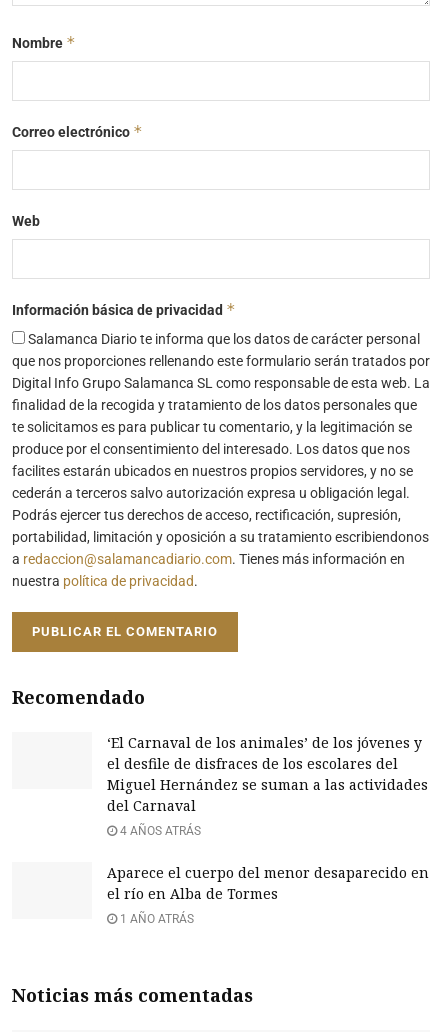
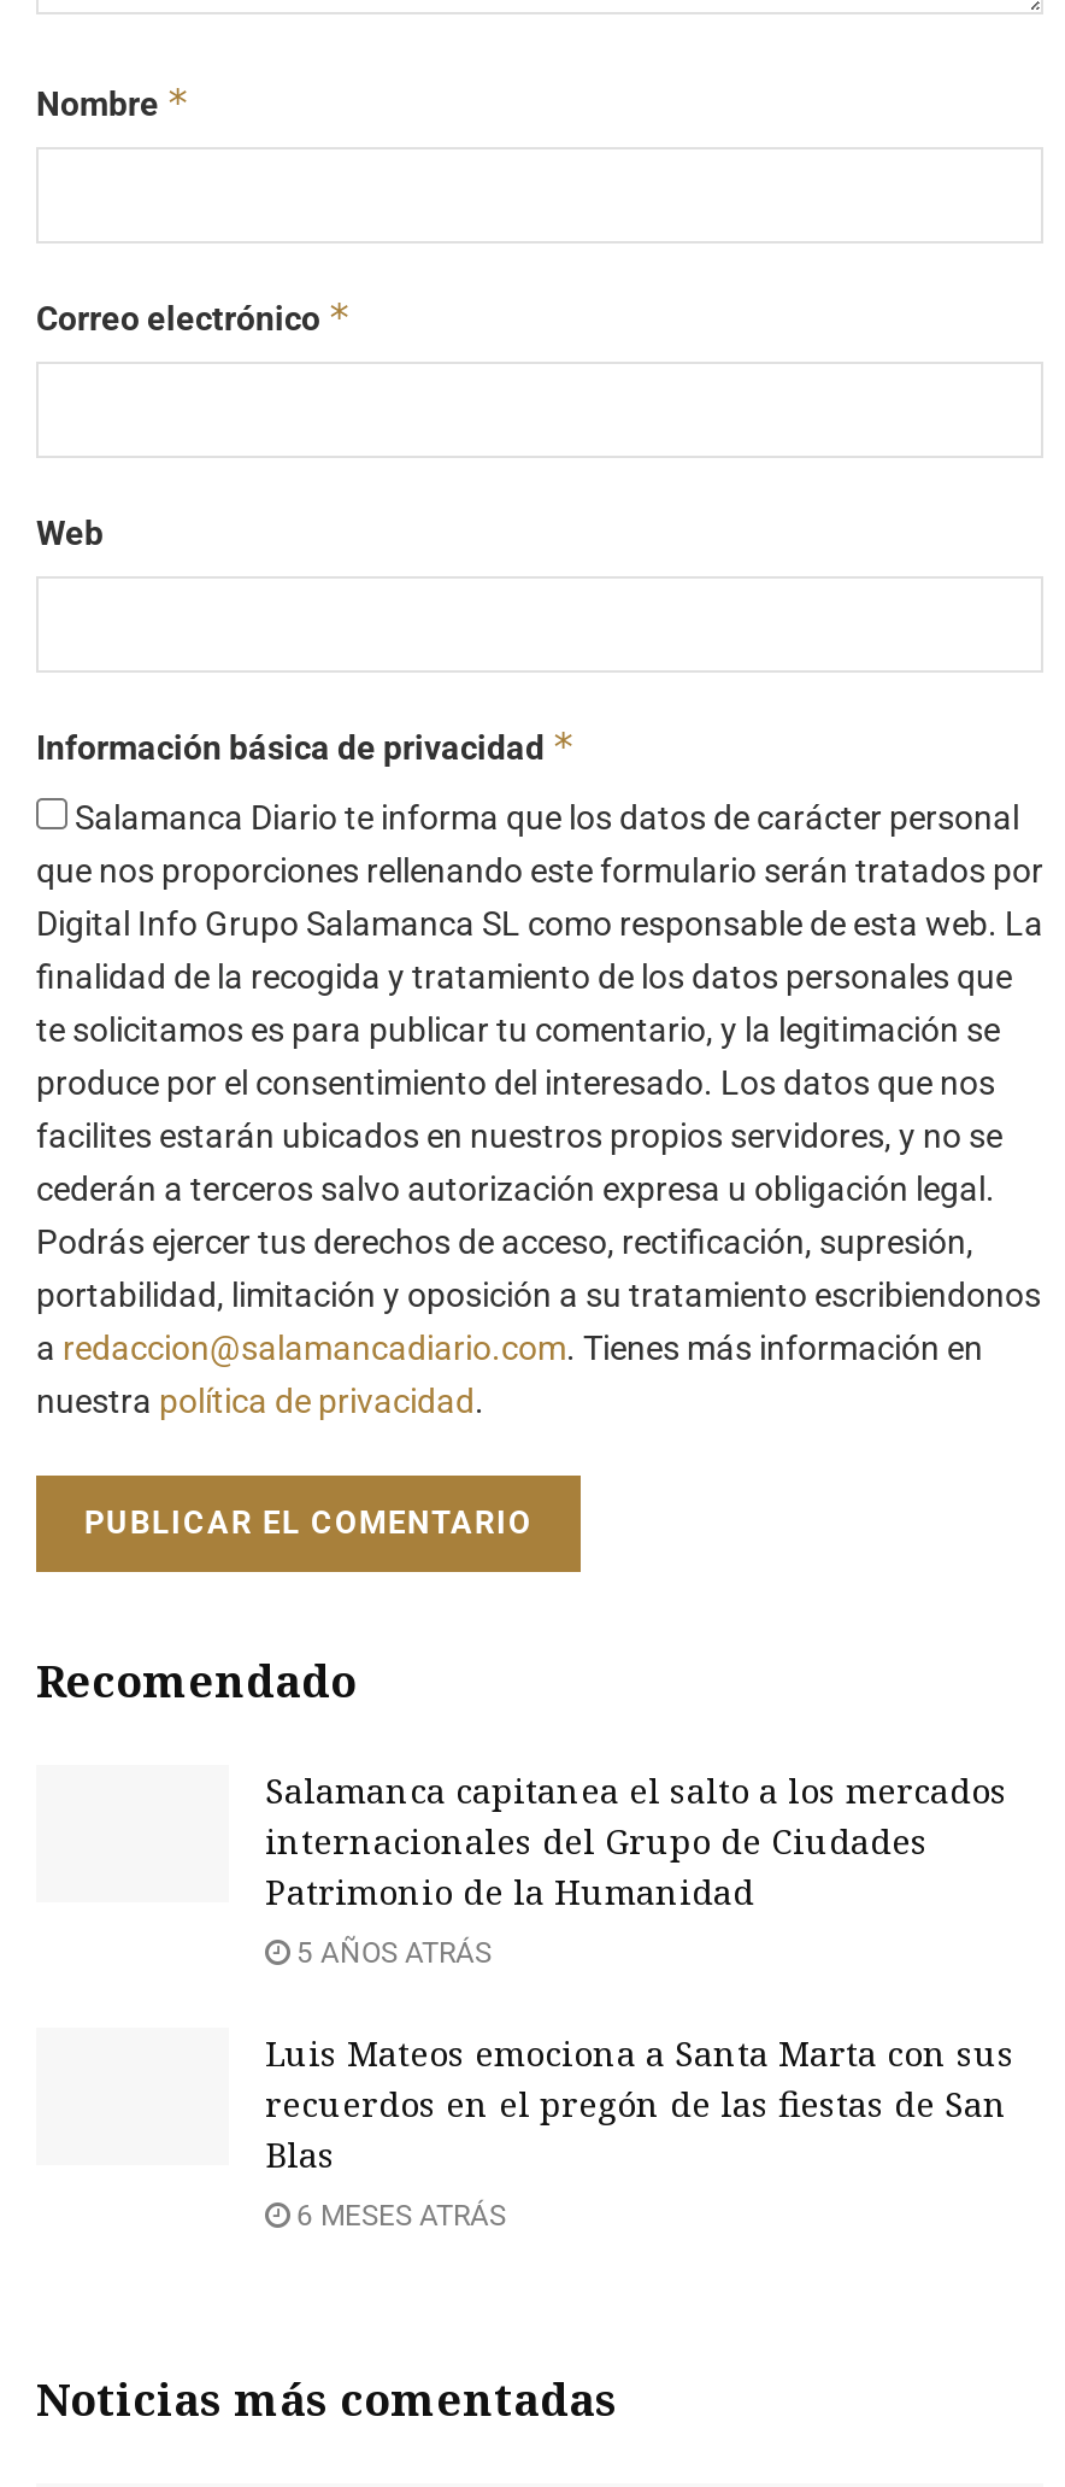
[107,733,428,815] ‘El Carnaval de los animales’ de los jóvenes y | el desfile de disfraces de los escolares del | Miguel Hernández se suman a las actividades | del Carnaval -> [265,1767,1007,1914] Salamanca capitanea el salto a los mercados | internacionales del Grupo de Ciudades | Patrimonio de la Humanidad
[117,824,201,838] 4 AÑOS ATRÁS -> [289,1936,492,1969] 5 AÑOS ATRÁS
[107,863,429,903] Aparece el cuerpo del menor desaparecido en | el río en Alba de Tormes -> [265,2030,1014,2177] Luis Mateos emociona a Santa Marta con sus | recuerdos en el pregón de las fiestas de San | Blas
[117,912,194,926] 1 AÑO ATRÁS -> [289,2198,506,2232] 6 MESES ATRÁS

